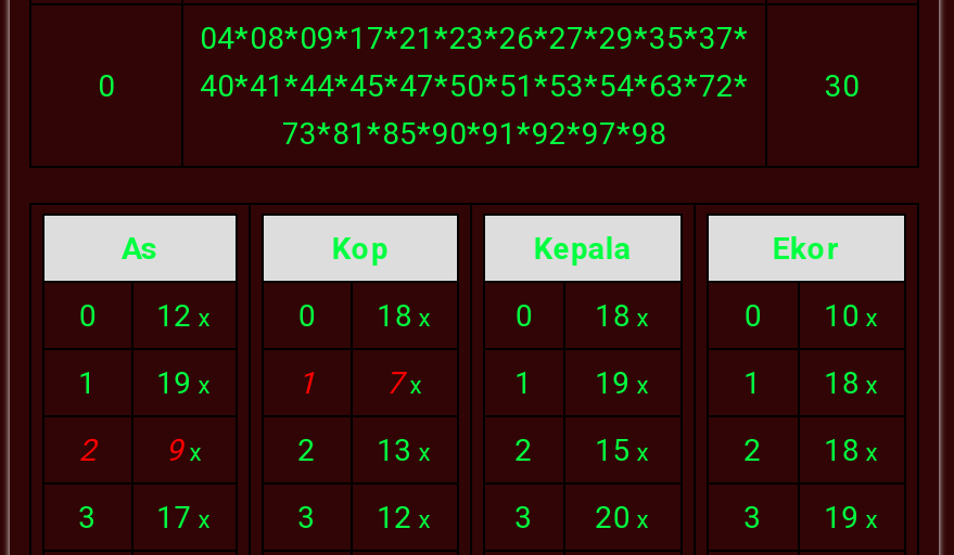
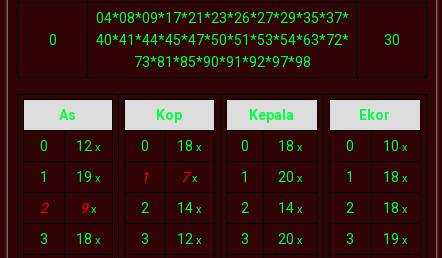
[515,366,650,400] 1 19 x -> [241,169,303,185] 1 20 x
[298,433,432,468] 2 13 x -> [141,200,202,216] 2 14 x
[515,433,650,468] 2 15 x -> [241,200,303,216] 2 14 x
[79,500,211,535] 3 17 x -> [40,231,101,247] 3 18 x

